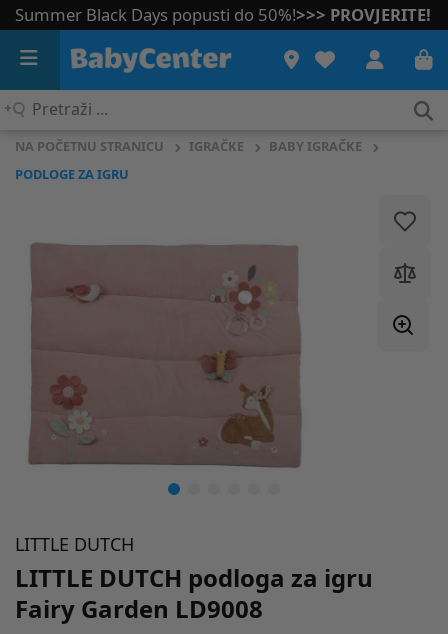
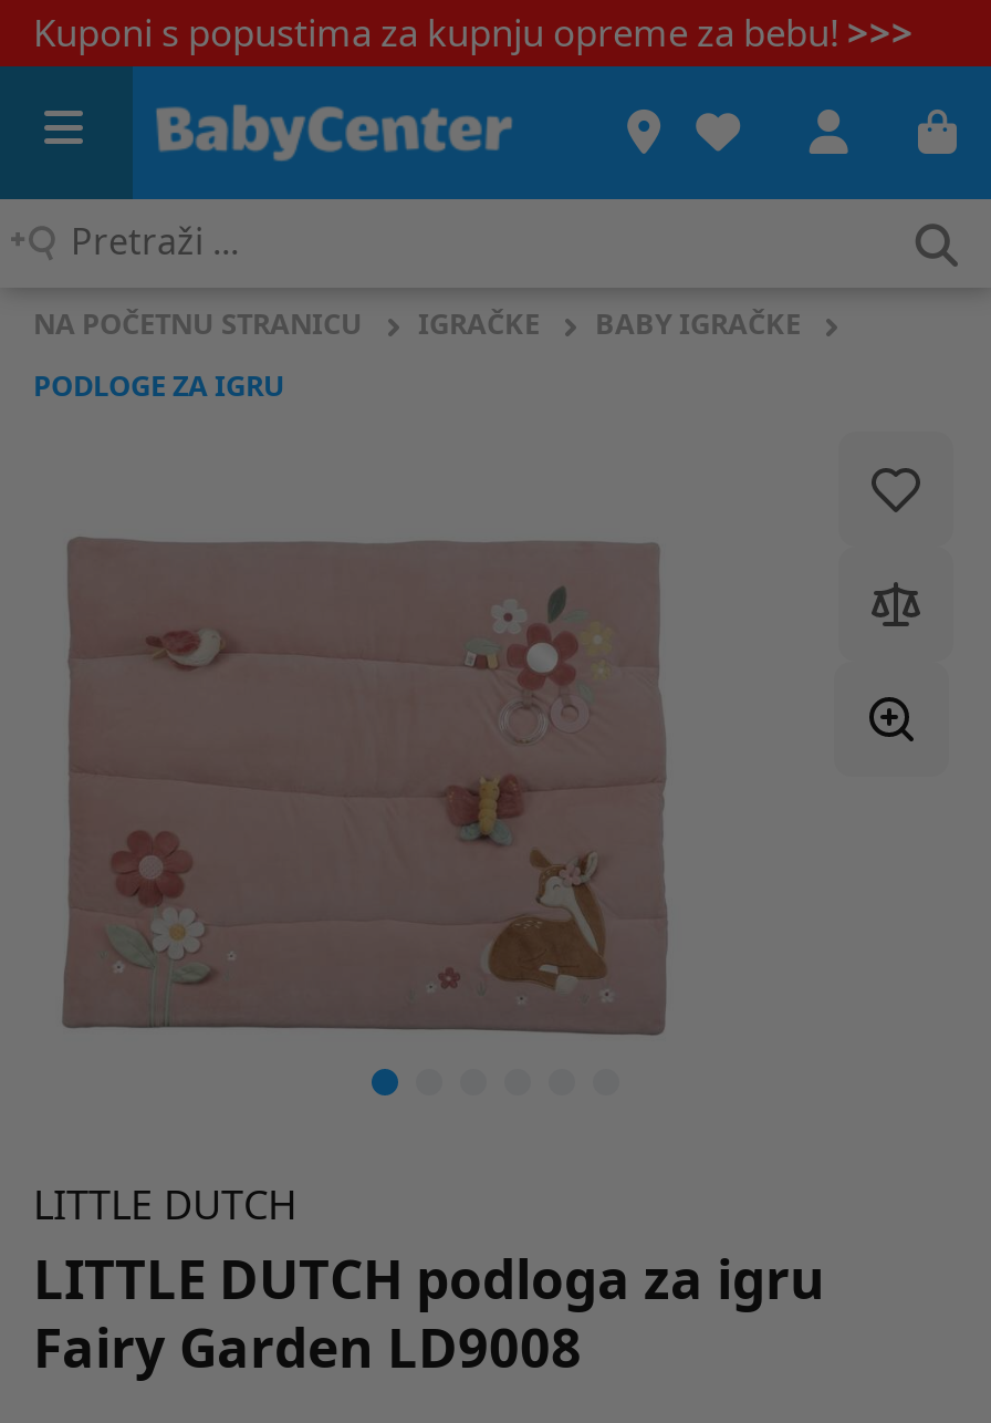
[15,3,431,26] Summer Black Days popusti do 50%! >>> PROVJERITE! -> [33,7,914,58] Kuponi s popustima za kupnju opreme za bebu! >>>

